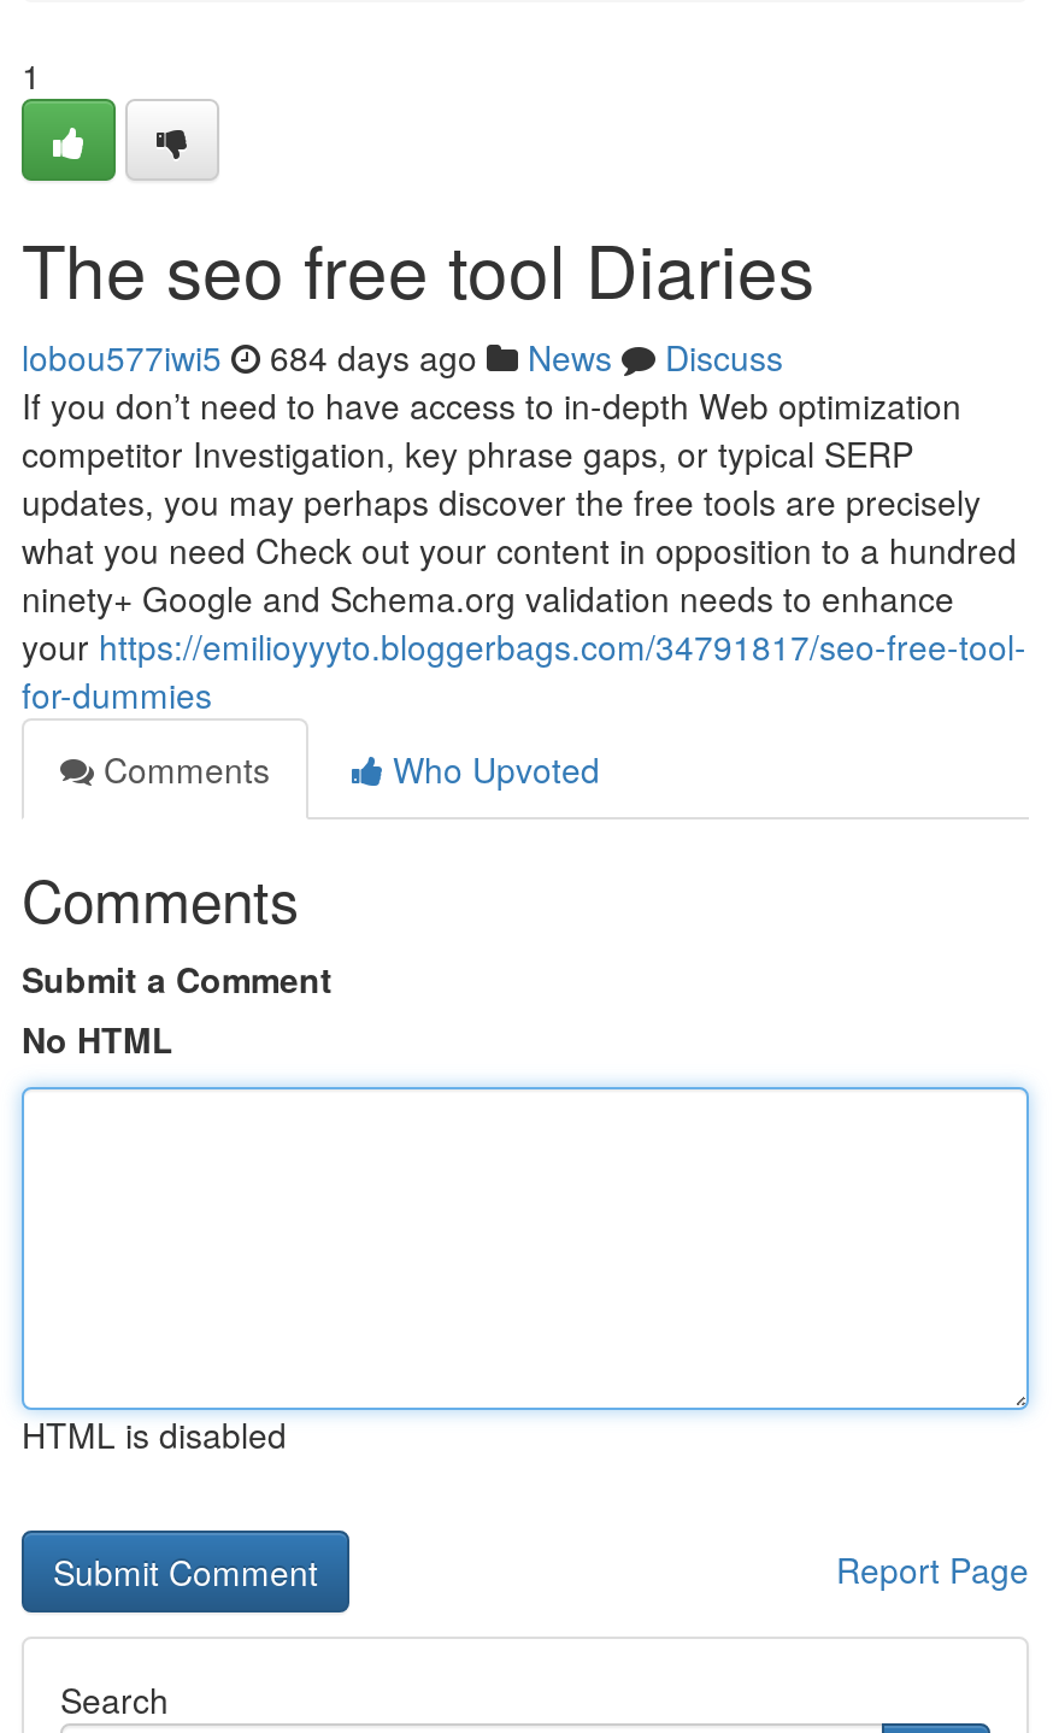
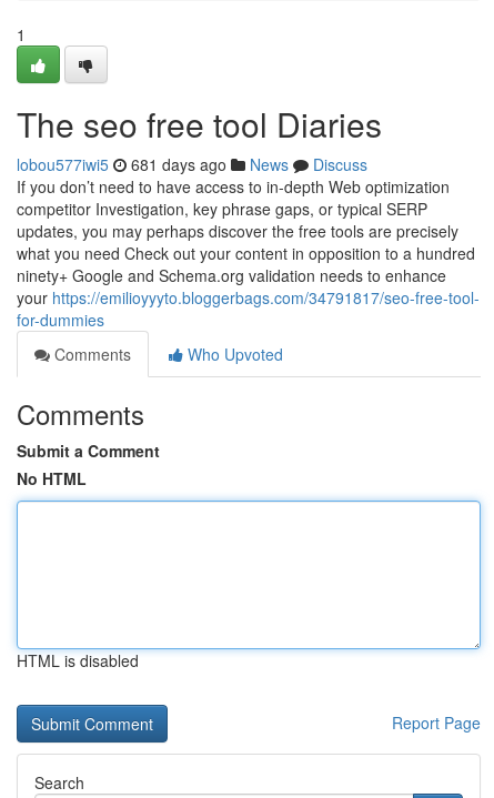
[22,333,783,381] lobou577iwi5 684 days ago News Discuss -> [17,153,367,175] lobou577iwi5 681 days ago News Discuss

